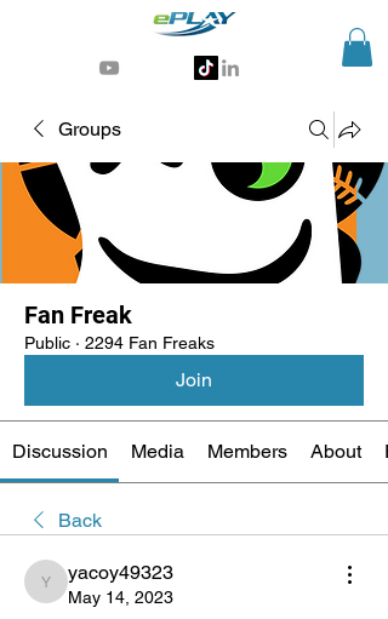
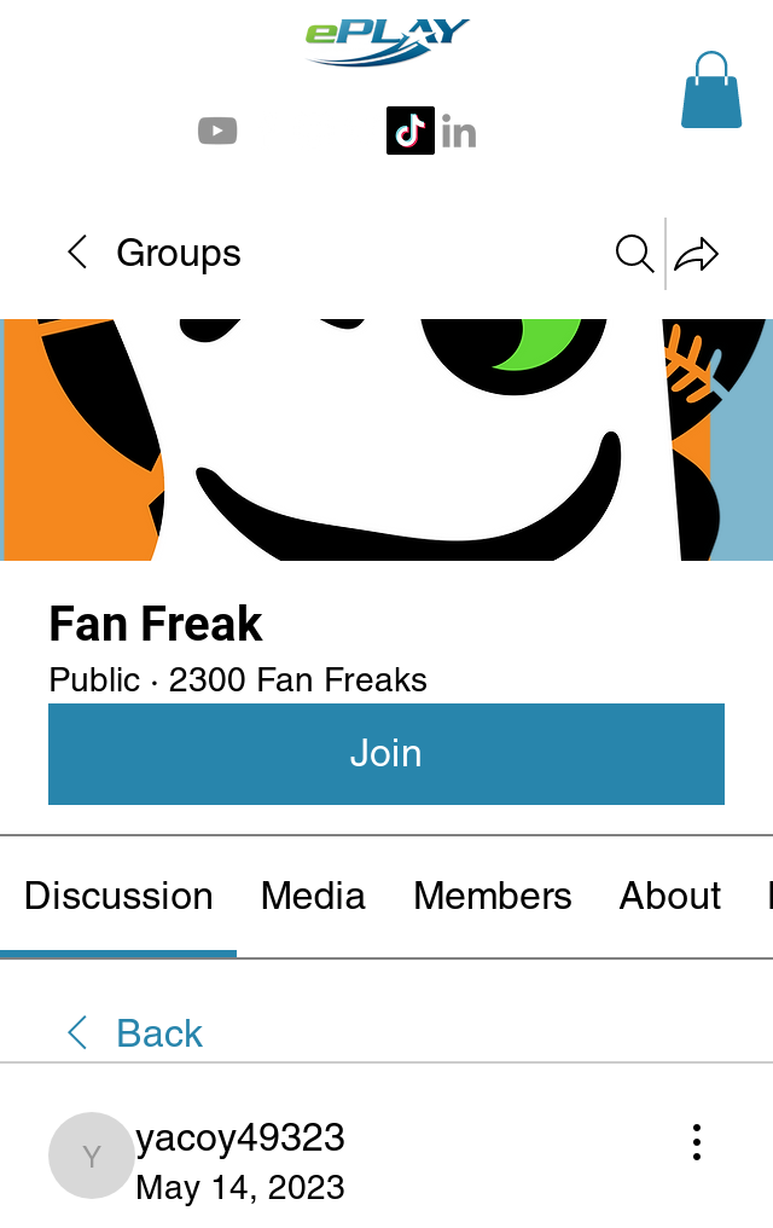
[24,333,215,353] Public · 2294 Fan Freaks -> [48,661,428,699] Public · 2300 Fan Freaks

